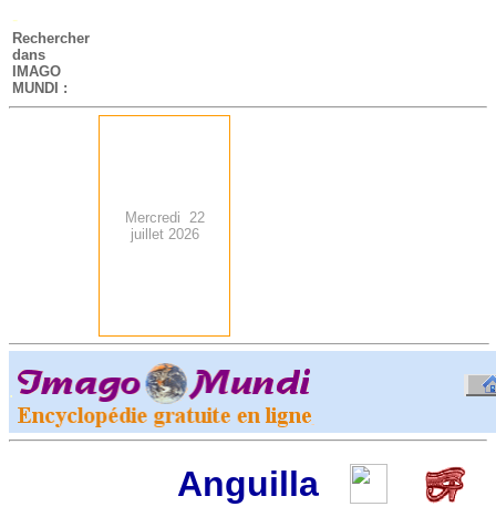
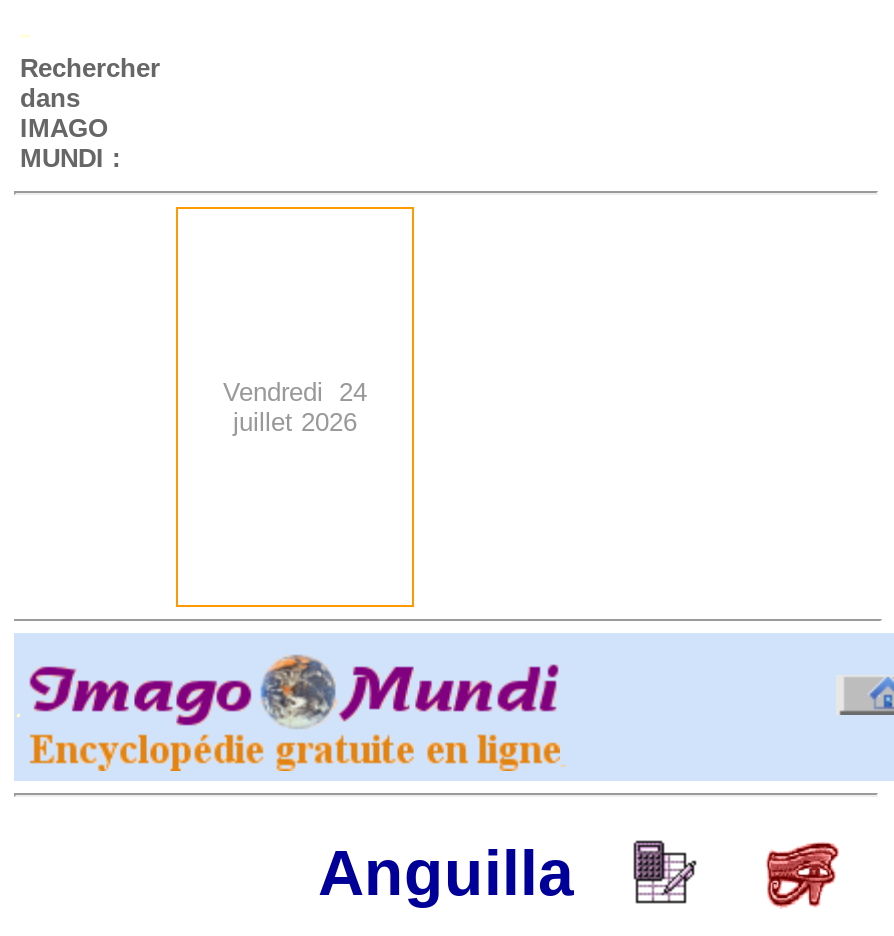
[125,209,204,226] Mercredi 22 -> [223,377,367,407] Vendredi 24
[352,464,387,504] [image] -> [632,839,696,905] [image]

